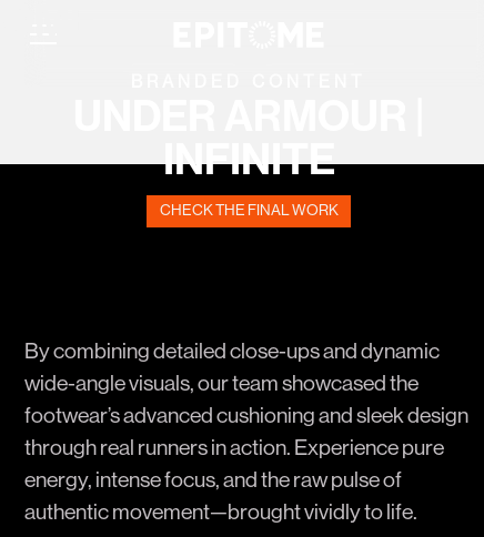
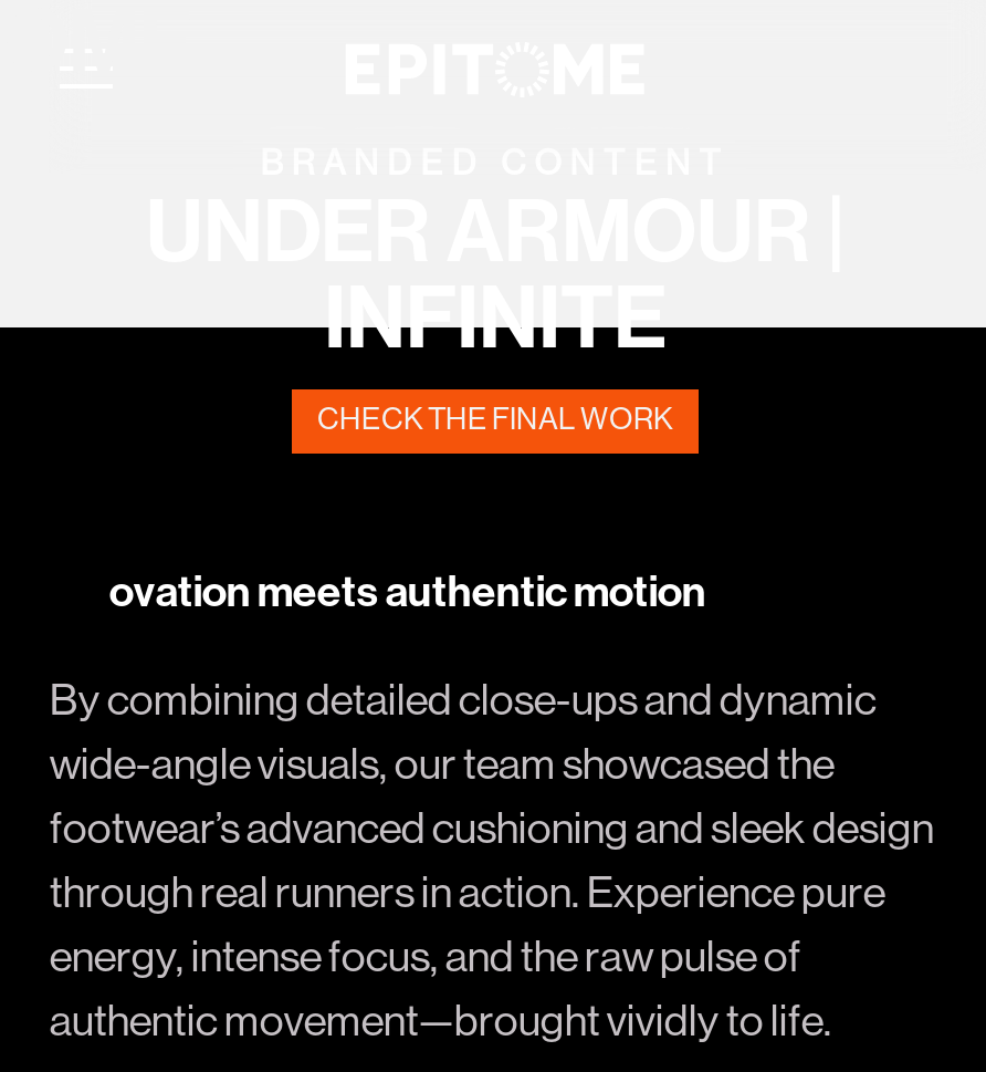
none -> [109,572,706,616] ovation meets authentic motion

